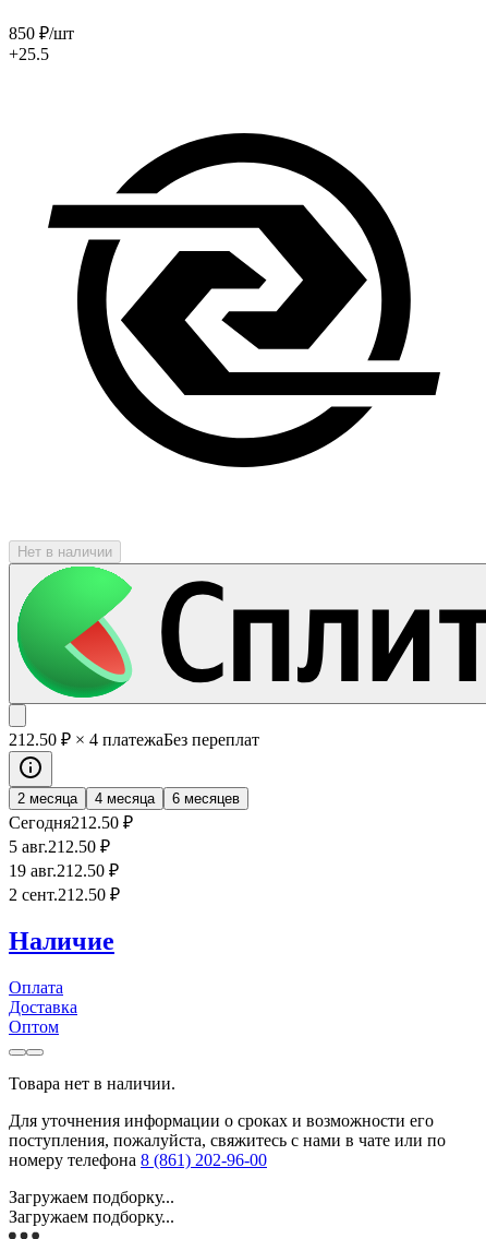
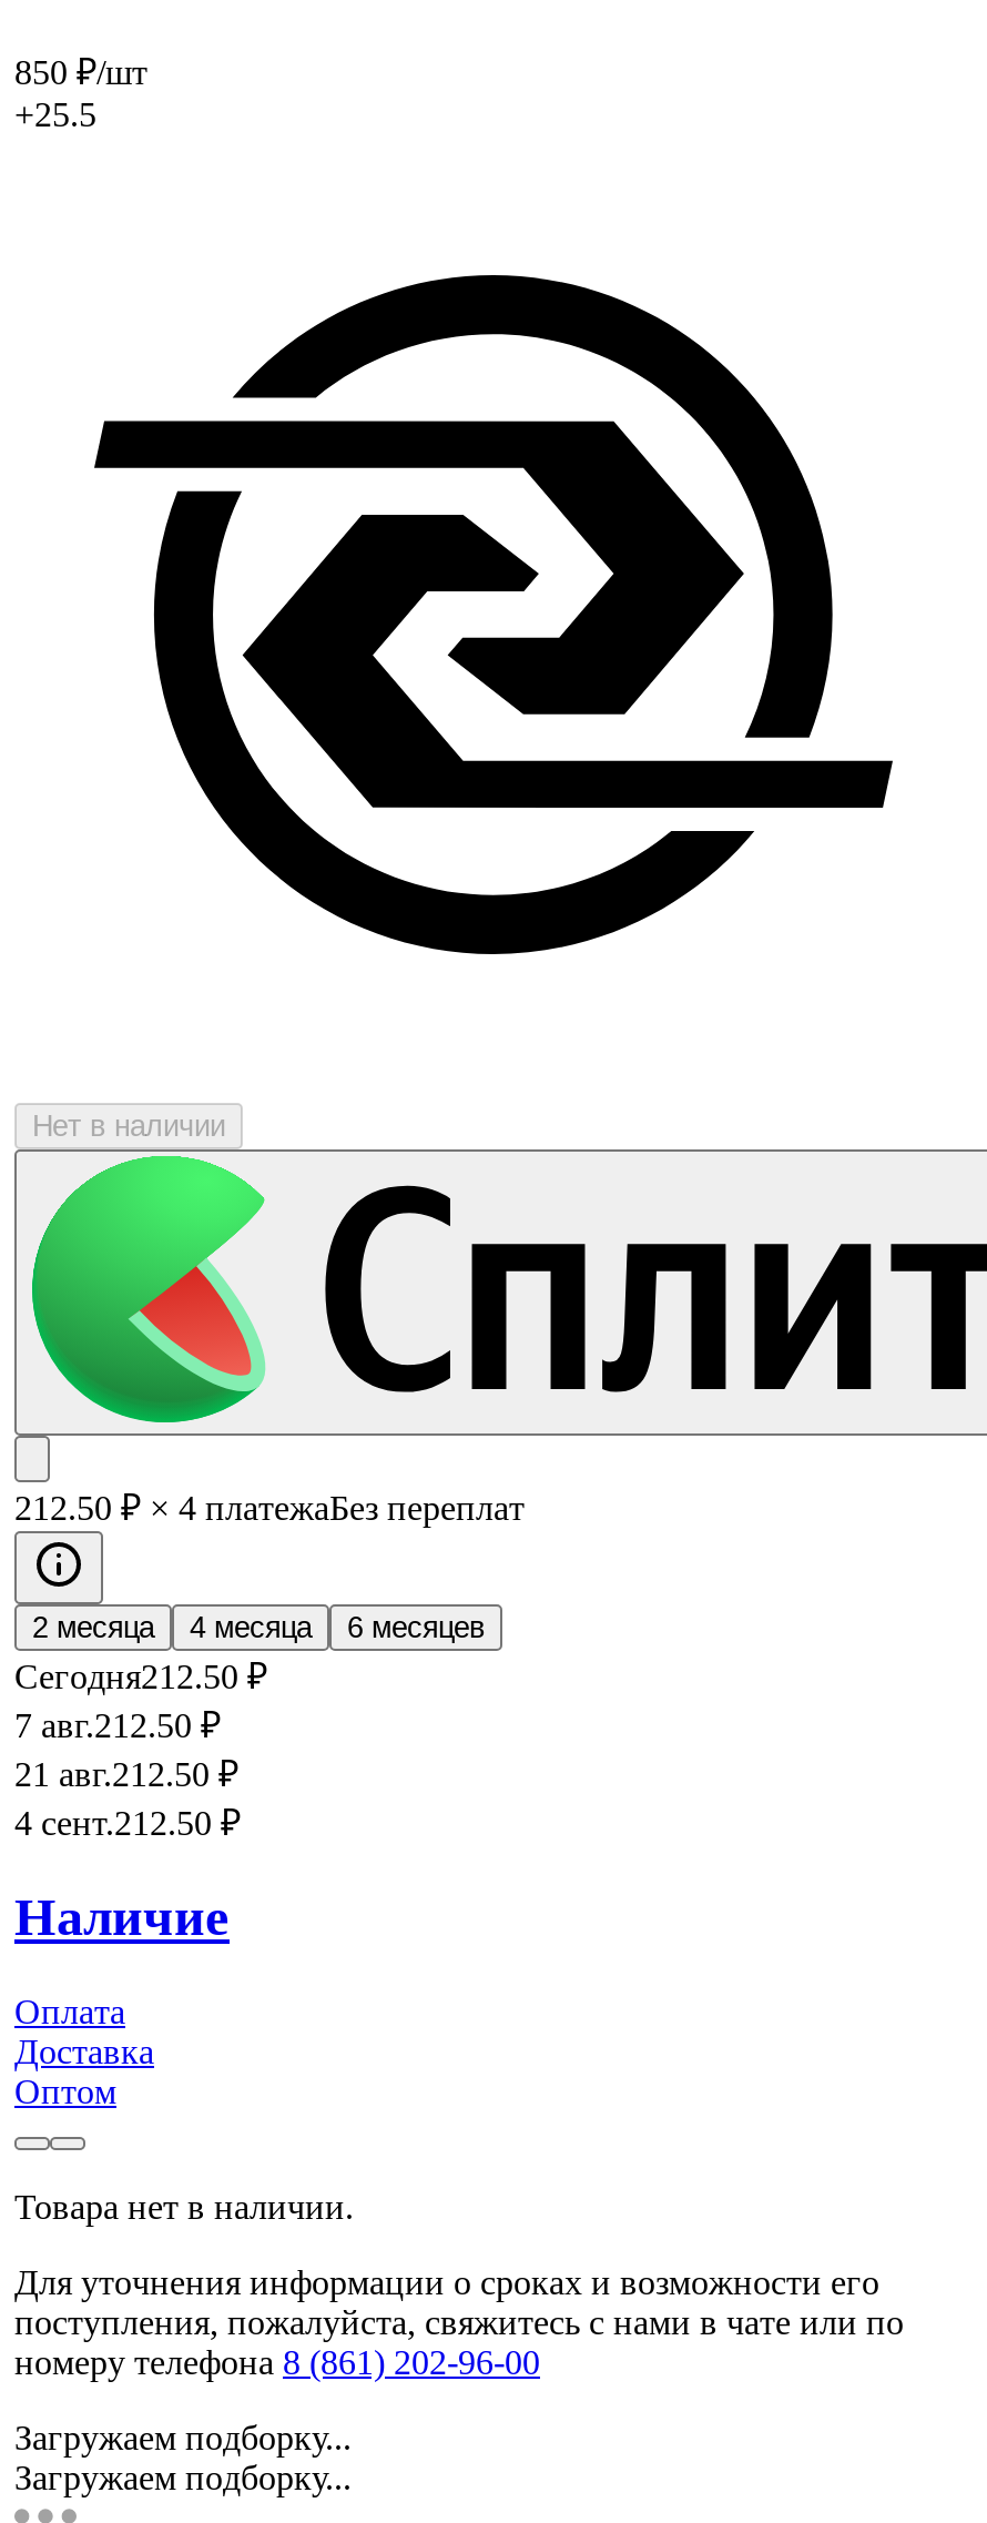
[9,837,110,855] 5 авг.212.50 ₽ -> [14,1705,221,1743] 7 авг.212.50 ₽
[9,861,119,879] 19 авг.212.50 ₽ -> [14,1754,238,1792] 21 авг.212.50 ₽
[9,885,120,903] 2 сент.212.50 ₽ -> [14,1803,241,1841] 4 сент.212.50 ₽

